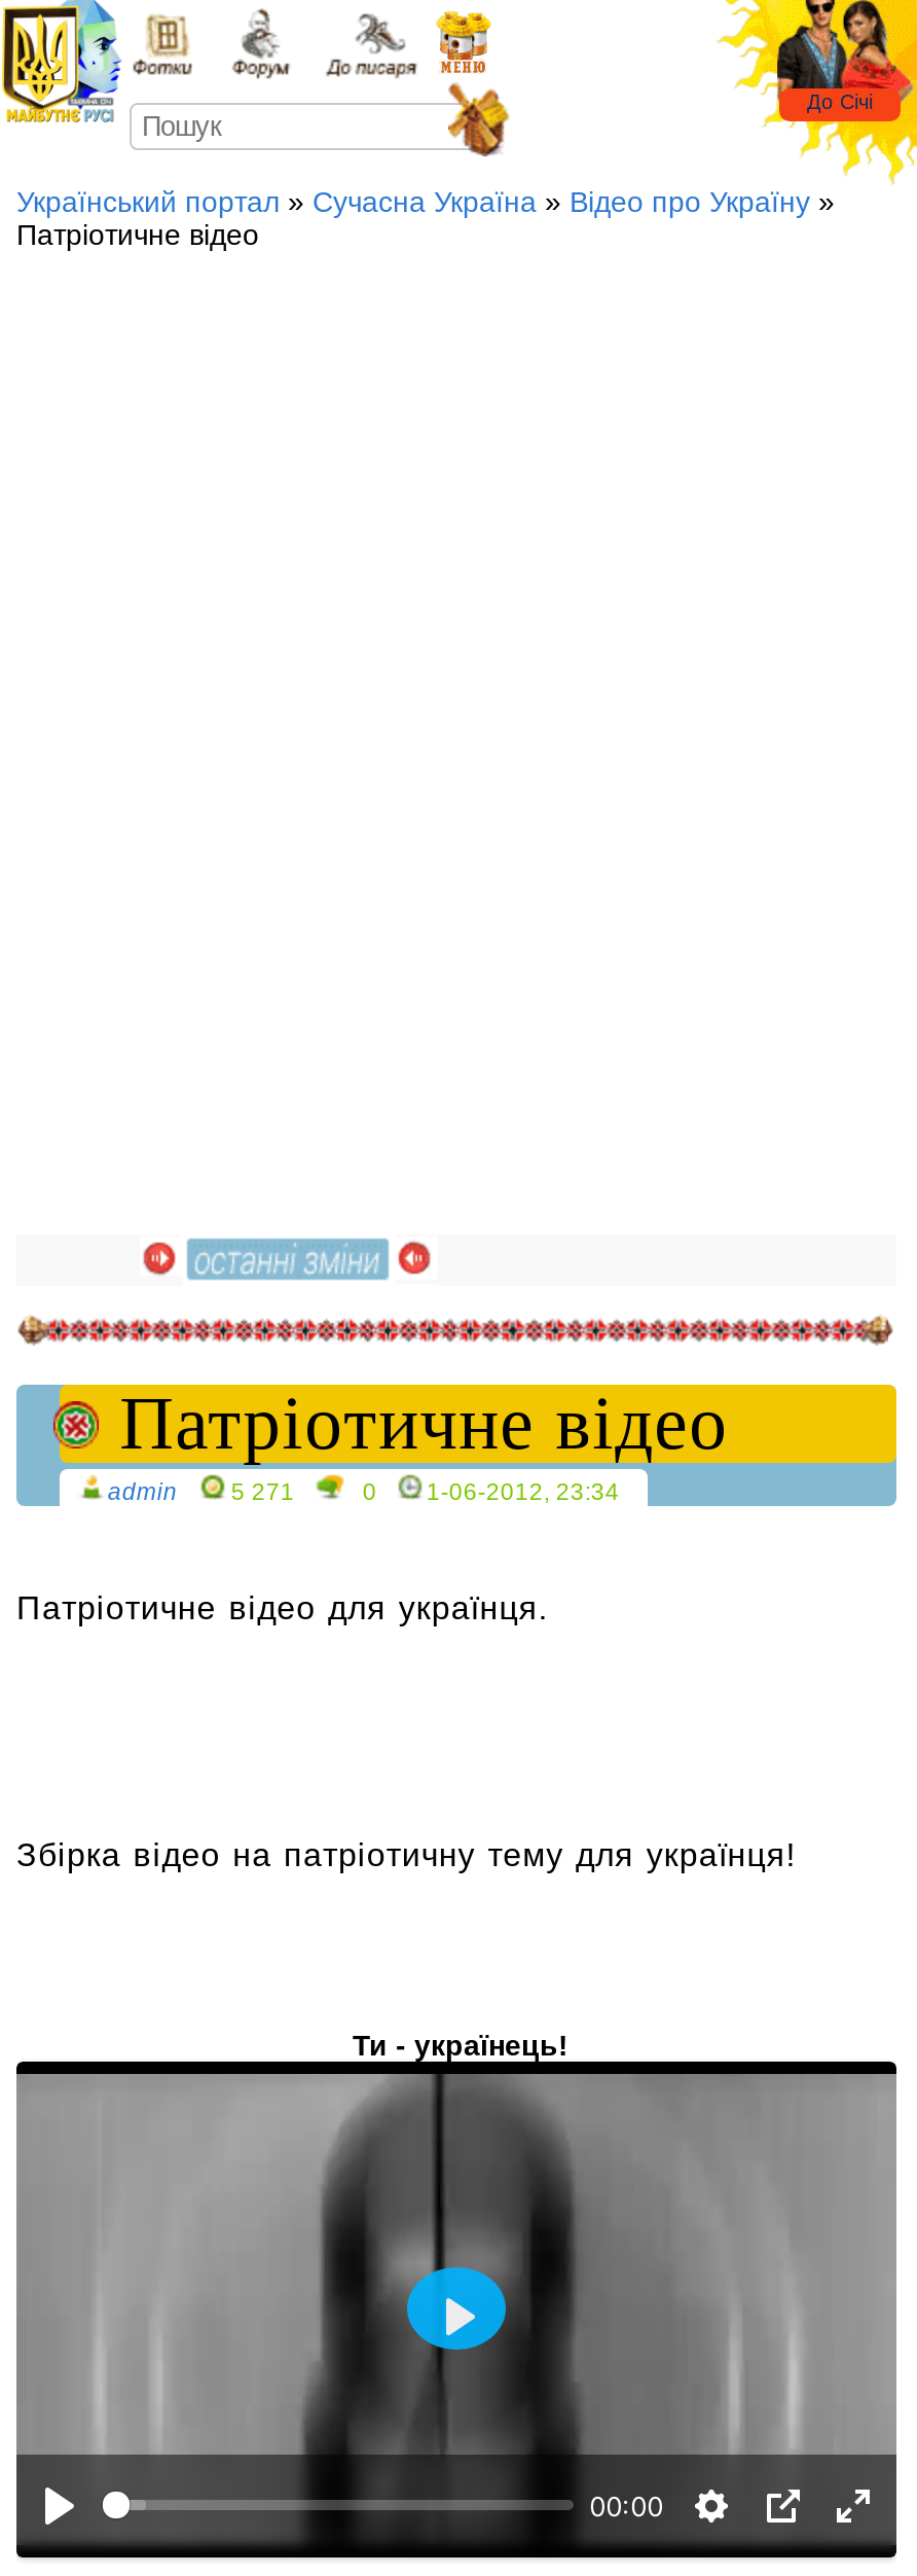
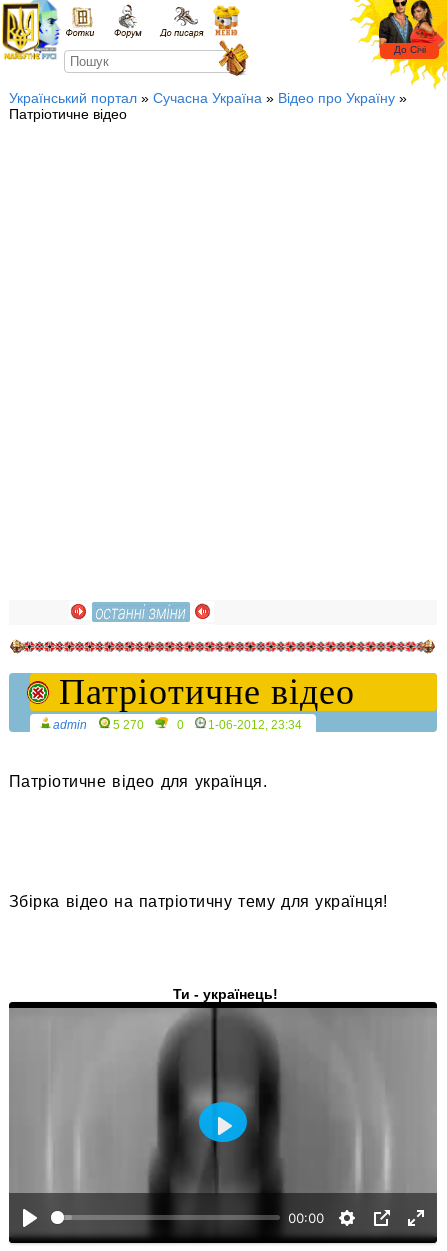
[108,1477,620,1504] admin 5 271 0 1-06-2012, 23:34 -> [53,718,302,731] admin 5 270 0 1-06-2012, 23:34

